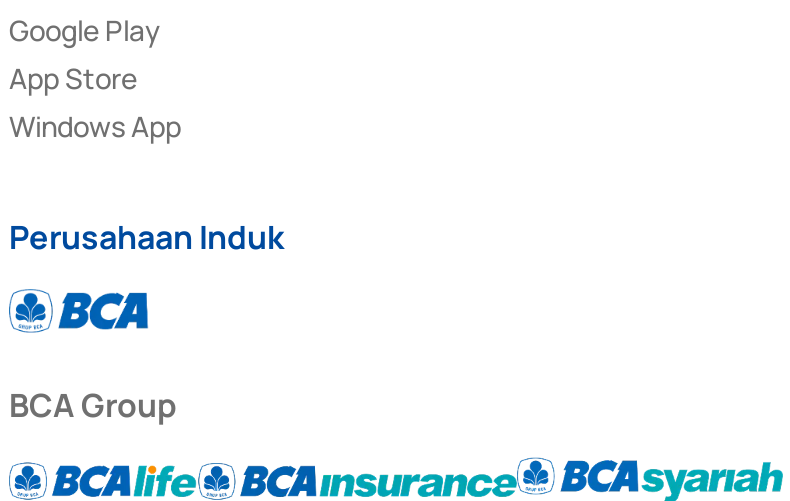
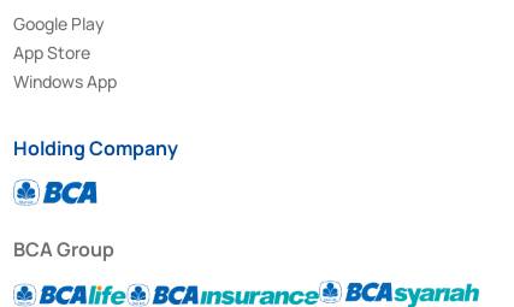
[9,215,285,259] Perusahaan Induk -> [13,135,178,161] Holding Company

